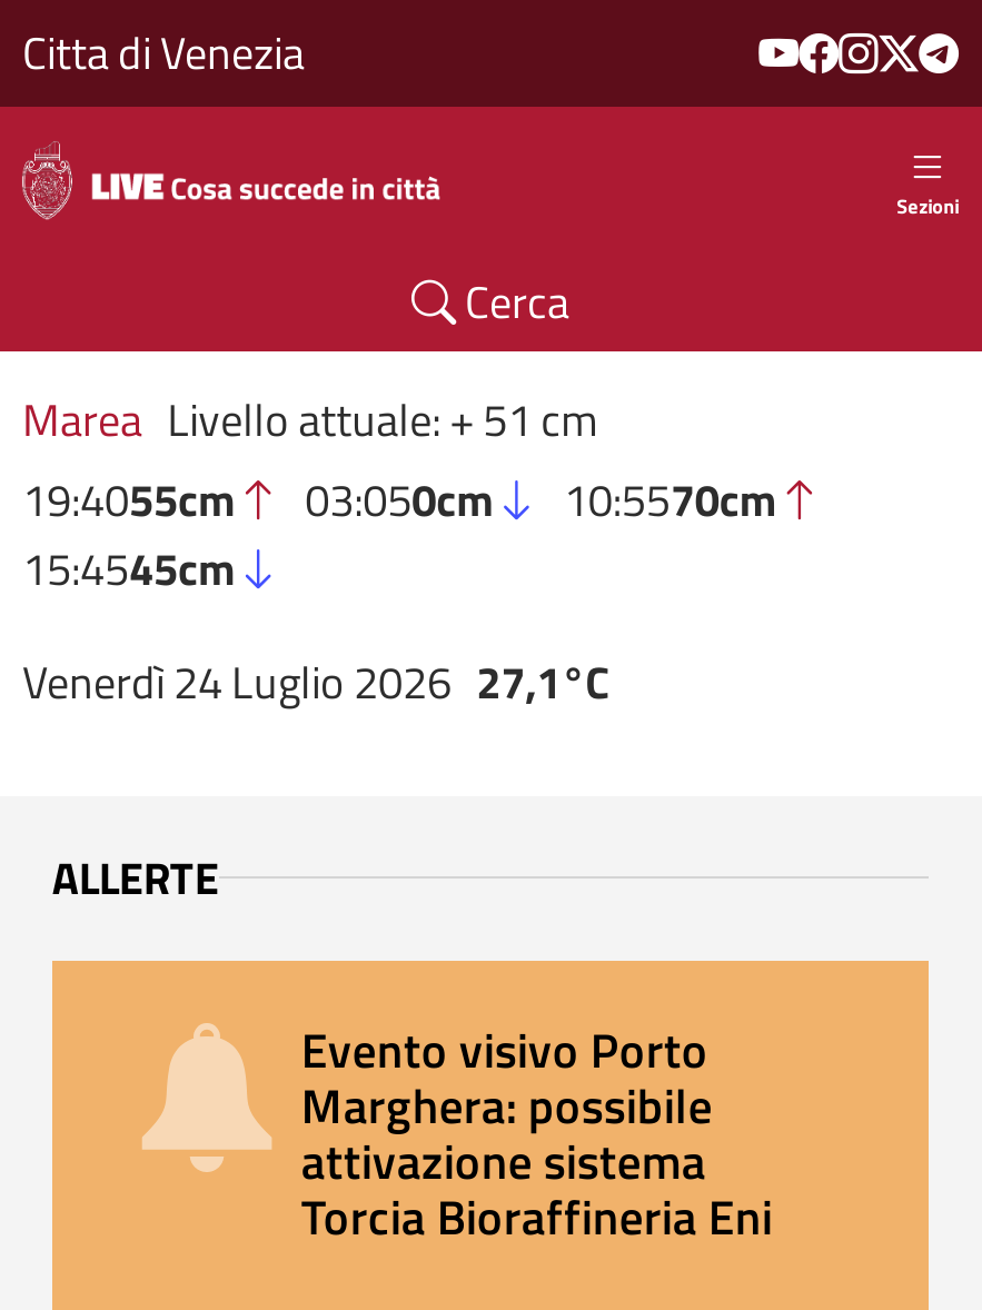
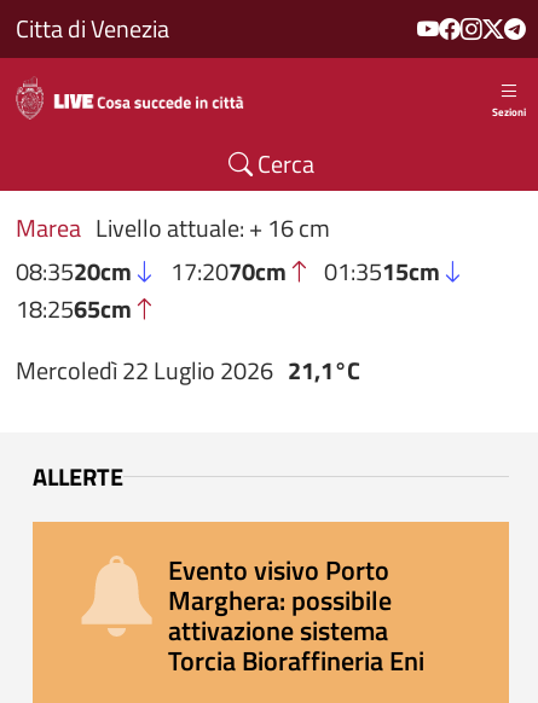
[22,385,777,603] Marea Livello attuale: + 51 cm | 19:4055cm | 03:050cm | 10:5570cm | 15:4545cm -> [16,209,440,327] Marea Livello attuale: + 16 cm | 08:3520cm | 17:2070cm | 01:3515cm | 18:2565cm
[22,648,610,717] Venerdì 24 Luglio 2026 27,1°C -> [16,352,360,389] Mercoledì 22 Luglio 2026 21,1°C

